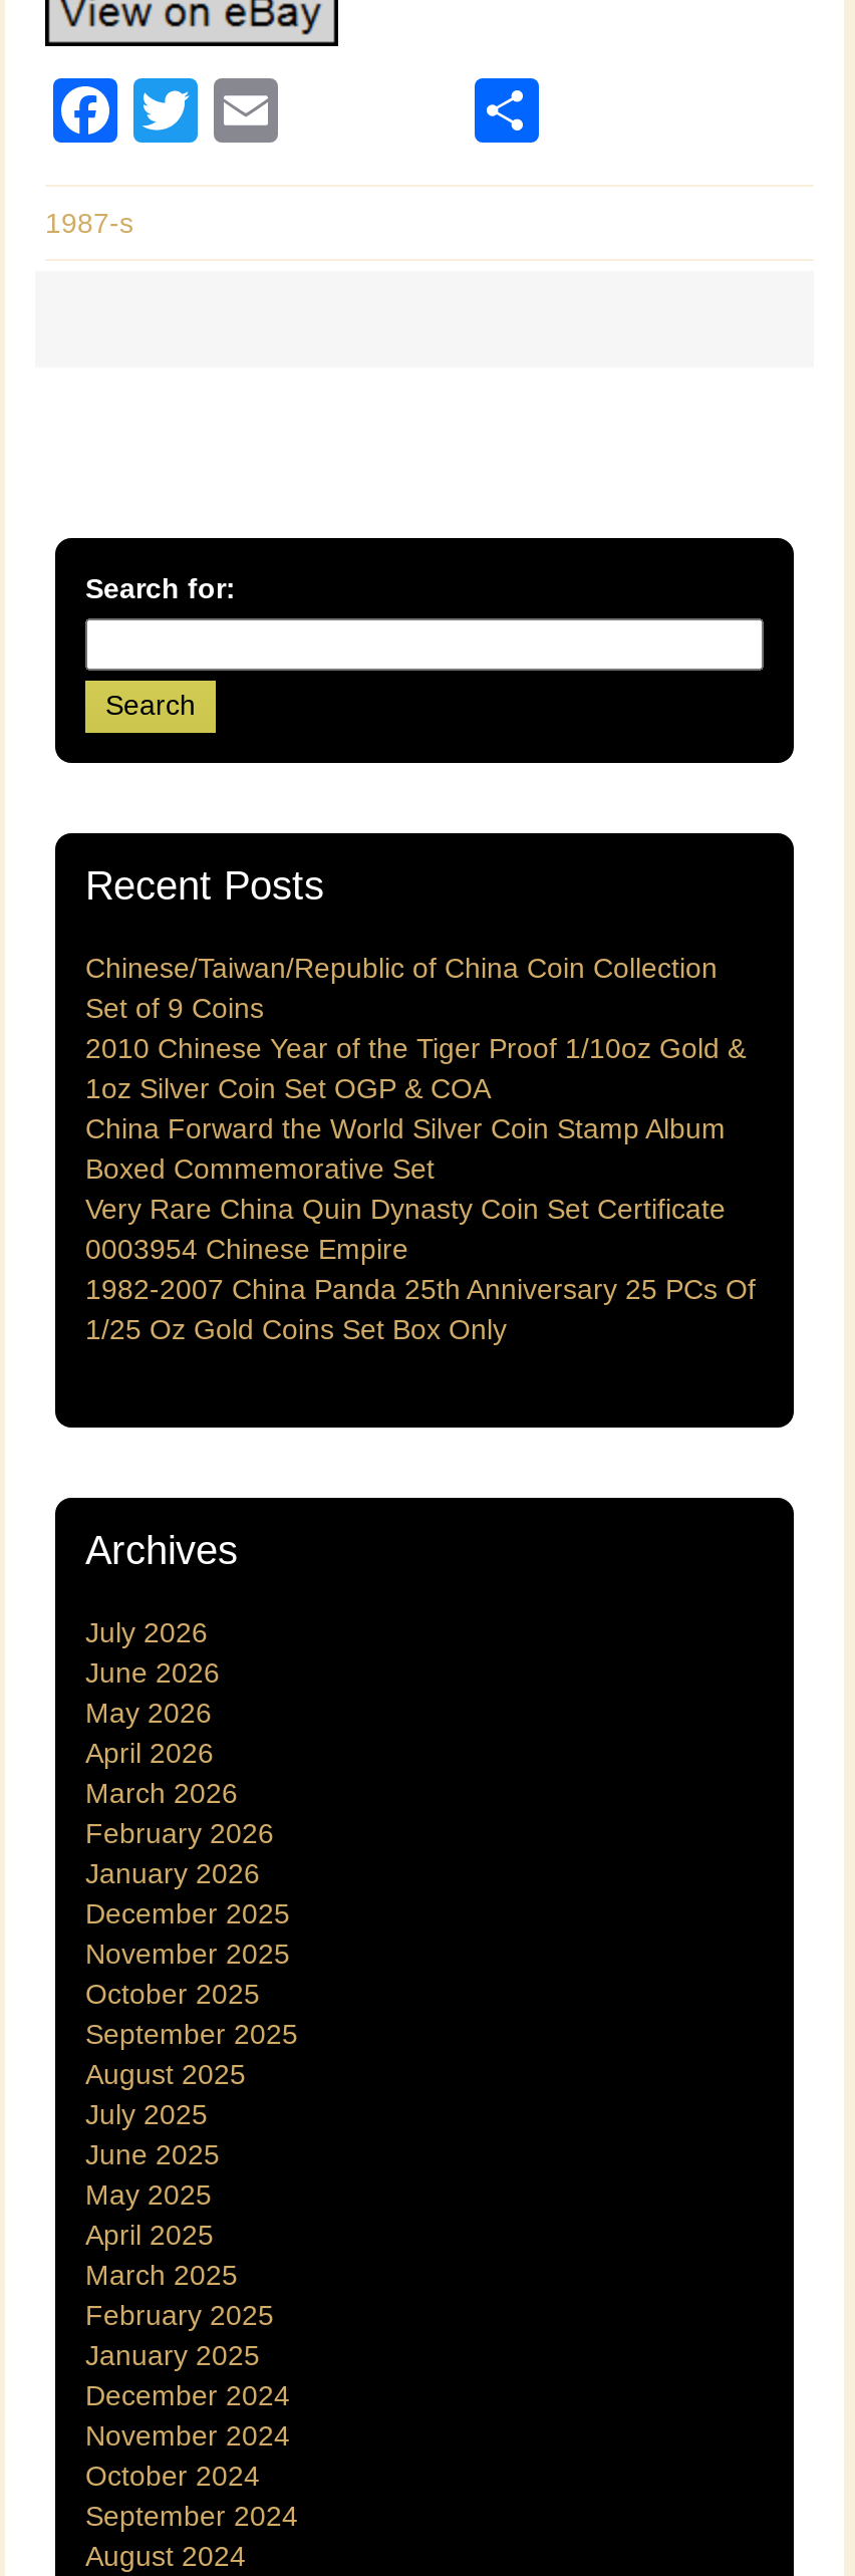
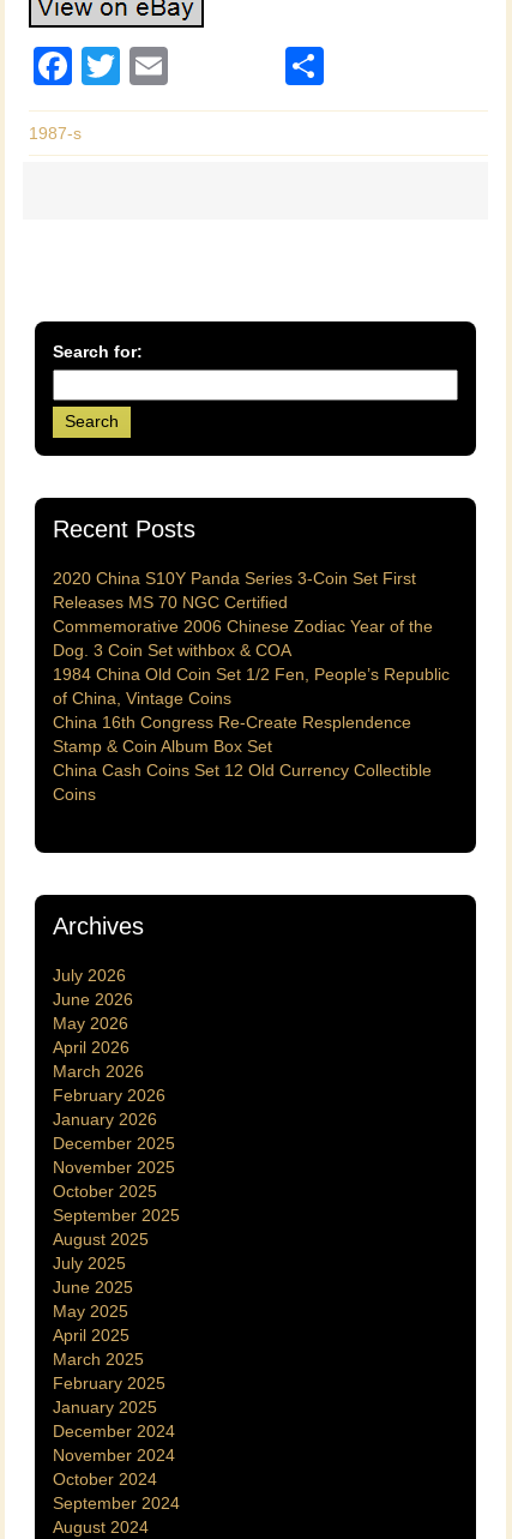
[85,952,756,1345] Chinese/Taiwan/Republic of China Coin Collection | Set of 9 Coins | 2010 Chinese Year of the Tiger Proof 1/10oz Gold & | 1oz Silver Coin Set OGP & COA | China Forward the World Silver Coin Stamp Album | Boxed Commemorative Set | Very Rare China Quin Dynasty Coin Set Certificate | 0003954 Chinese Empire | 1982-2007 China Panda 25th Anniversary 25 PCs Of | 1/25 Oz Gold Coins Set Box Only -> [53,569,450,804] 2020 China S10Y Panda Series 3-Coin Set First | Releases MS 70 NGC Certified | Commemorative 2006 Chinese Zodiac Year of the | Dog. 3 Coin Set withbox & COA | 1984 China Old Coin Set 1/2 Fen, People’s Republic | of China, Vintage Coins | China 16th Congress Re-Create Resplendence | Stamp & Coin Album Box Set | China Cash Coins Set 12 Old Currency Collectible | Coins

